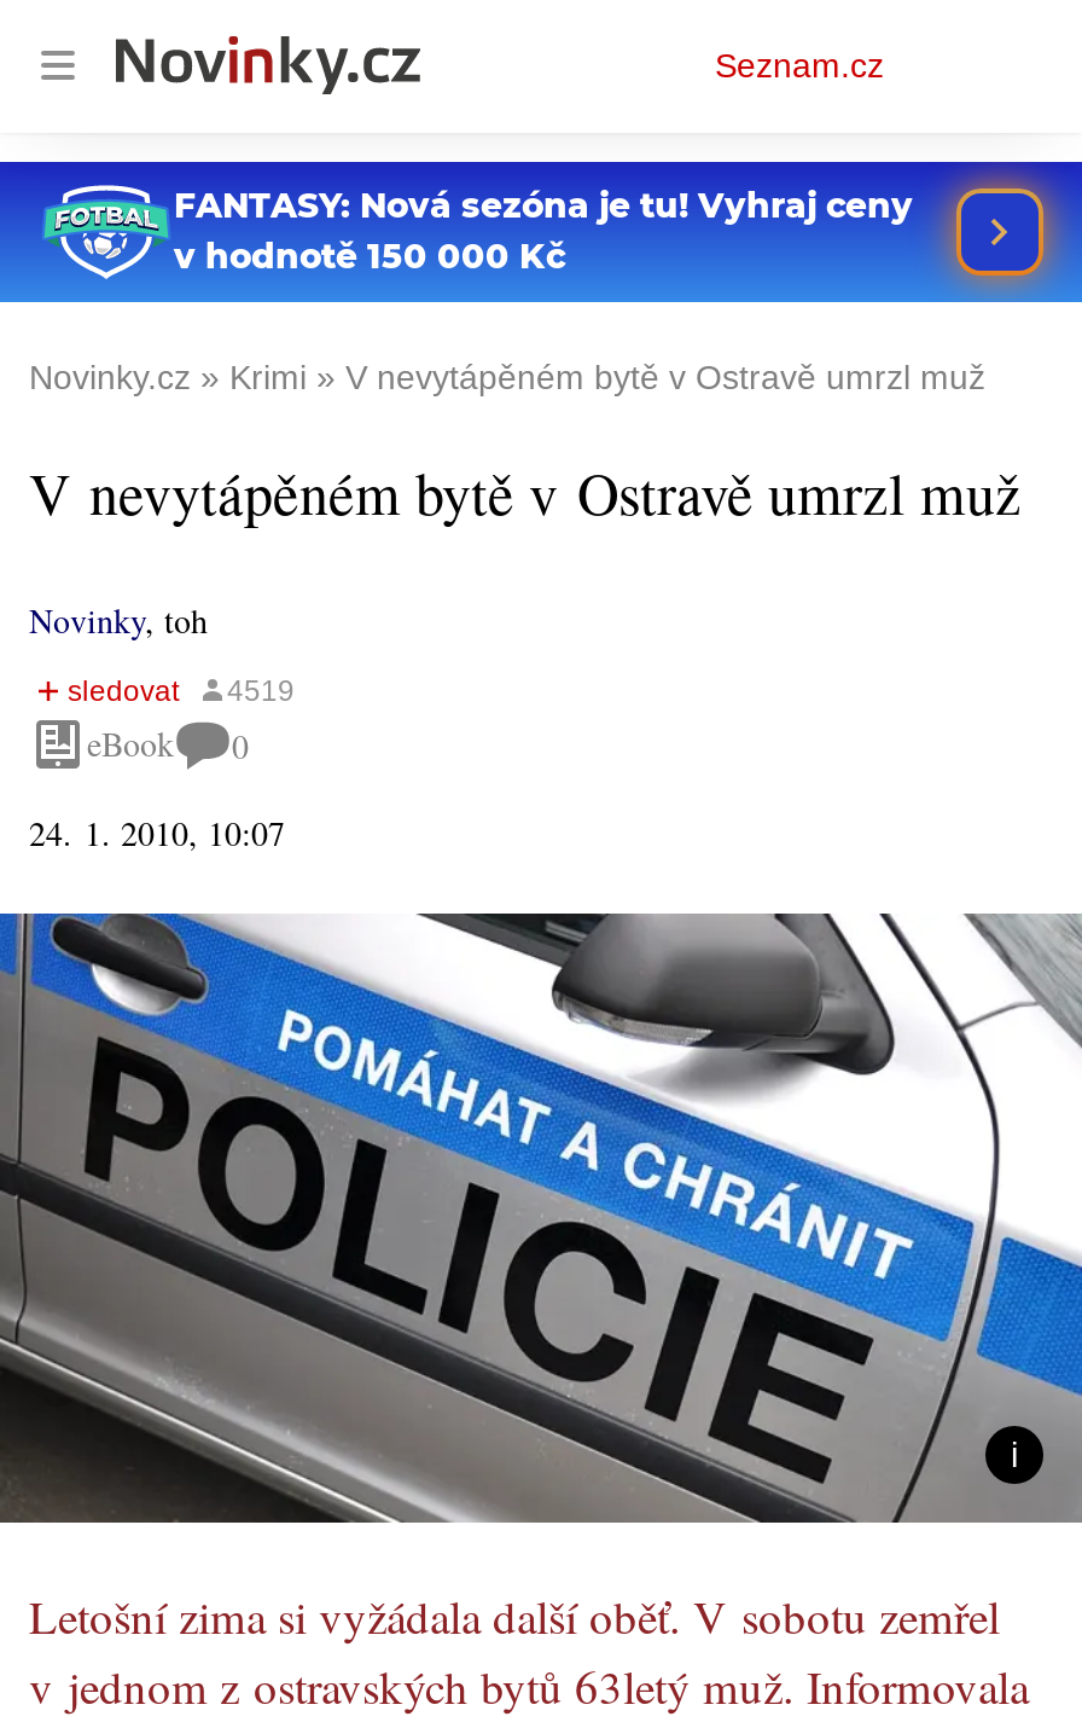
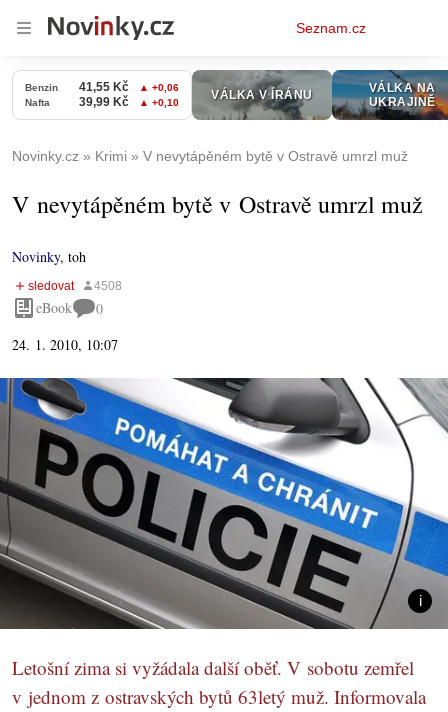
[7,160,1075,305] [image] -> [3,68,445,125] [image]

